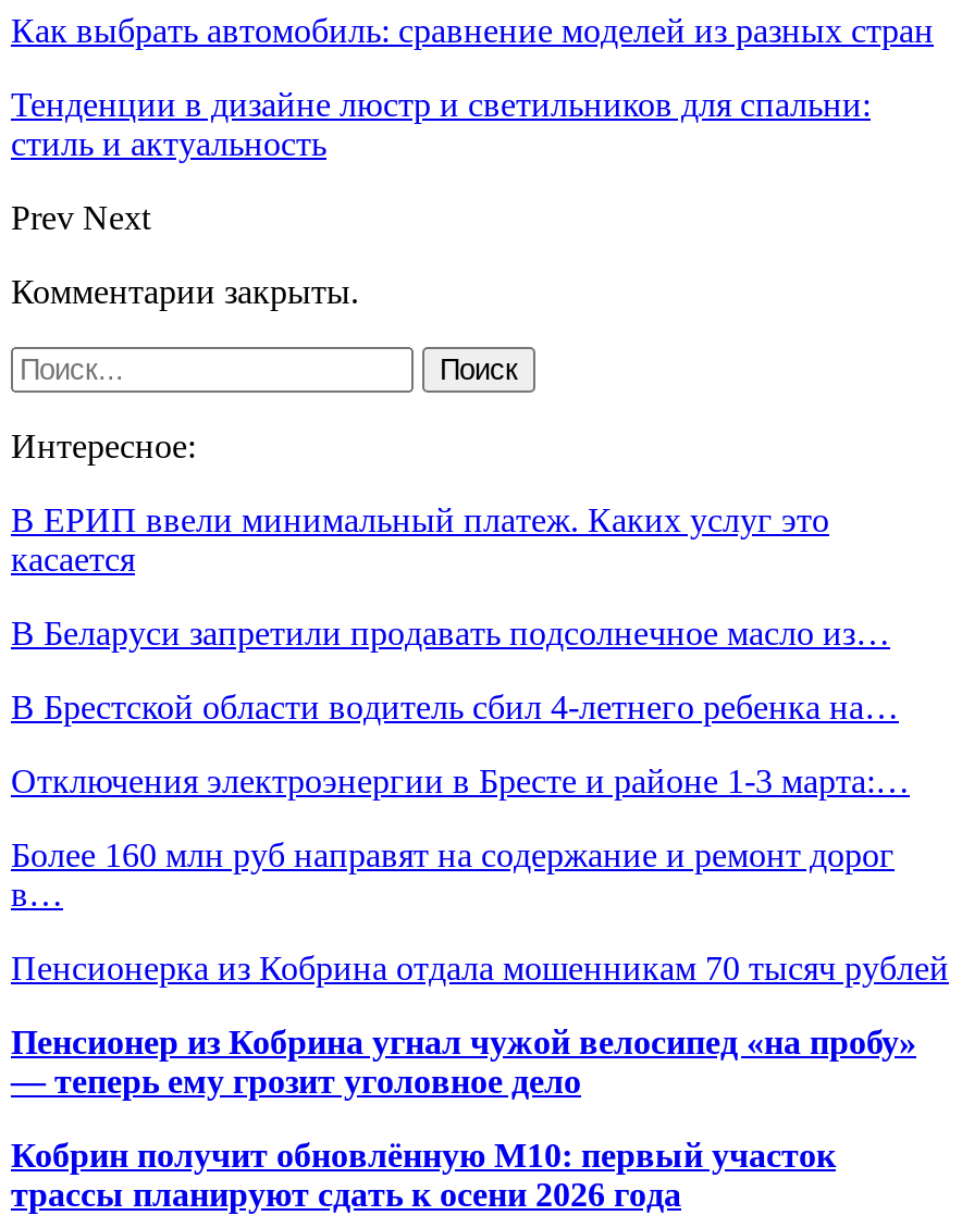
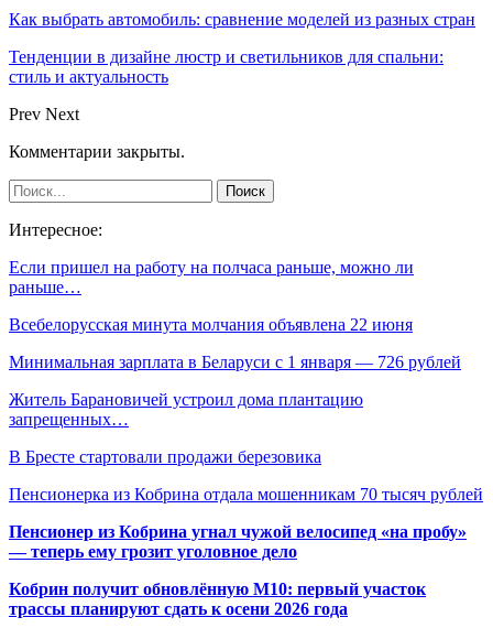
[11,501,829,577] В ЕРИП ввели минимальный платеж. Каких услуг это | касается -> [9,258,414,296] Если пришел на работу на полчаса раньше, можно ли | раньше…
[11,614,890,651] В Беларуси запретили продавать подсолнечное масло из… -> [9,315,413,334] Всебелорусская минута молчания объявлена 22 июня
[11,688,899,725] В Брестской области водитель сбил 4-летнего ребенка на… -> [9,352,461,371] Минимальная зарплата в Беларуси с 1 января — 726 рублей
[11,762,910,799] Отключения электроэнергии в Бресте и районе 1-3 марта:… -> [9,390,363,428] Житель Барановичей устроил дома плантацию | запрещенных…
[11,836,895,912] Более 160 млн руб направят на содержание и ремонт дорог | в… -> [9,447,321,466] В Бресте стартовали продажи березовика

